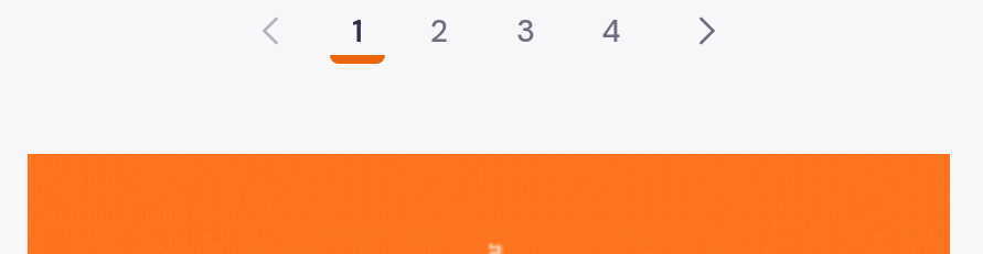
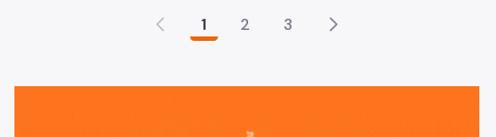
[602,11,625,50] 4 -> none

